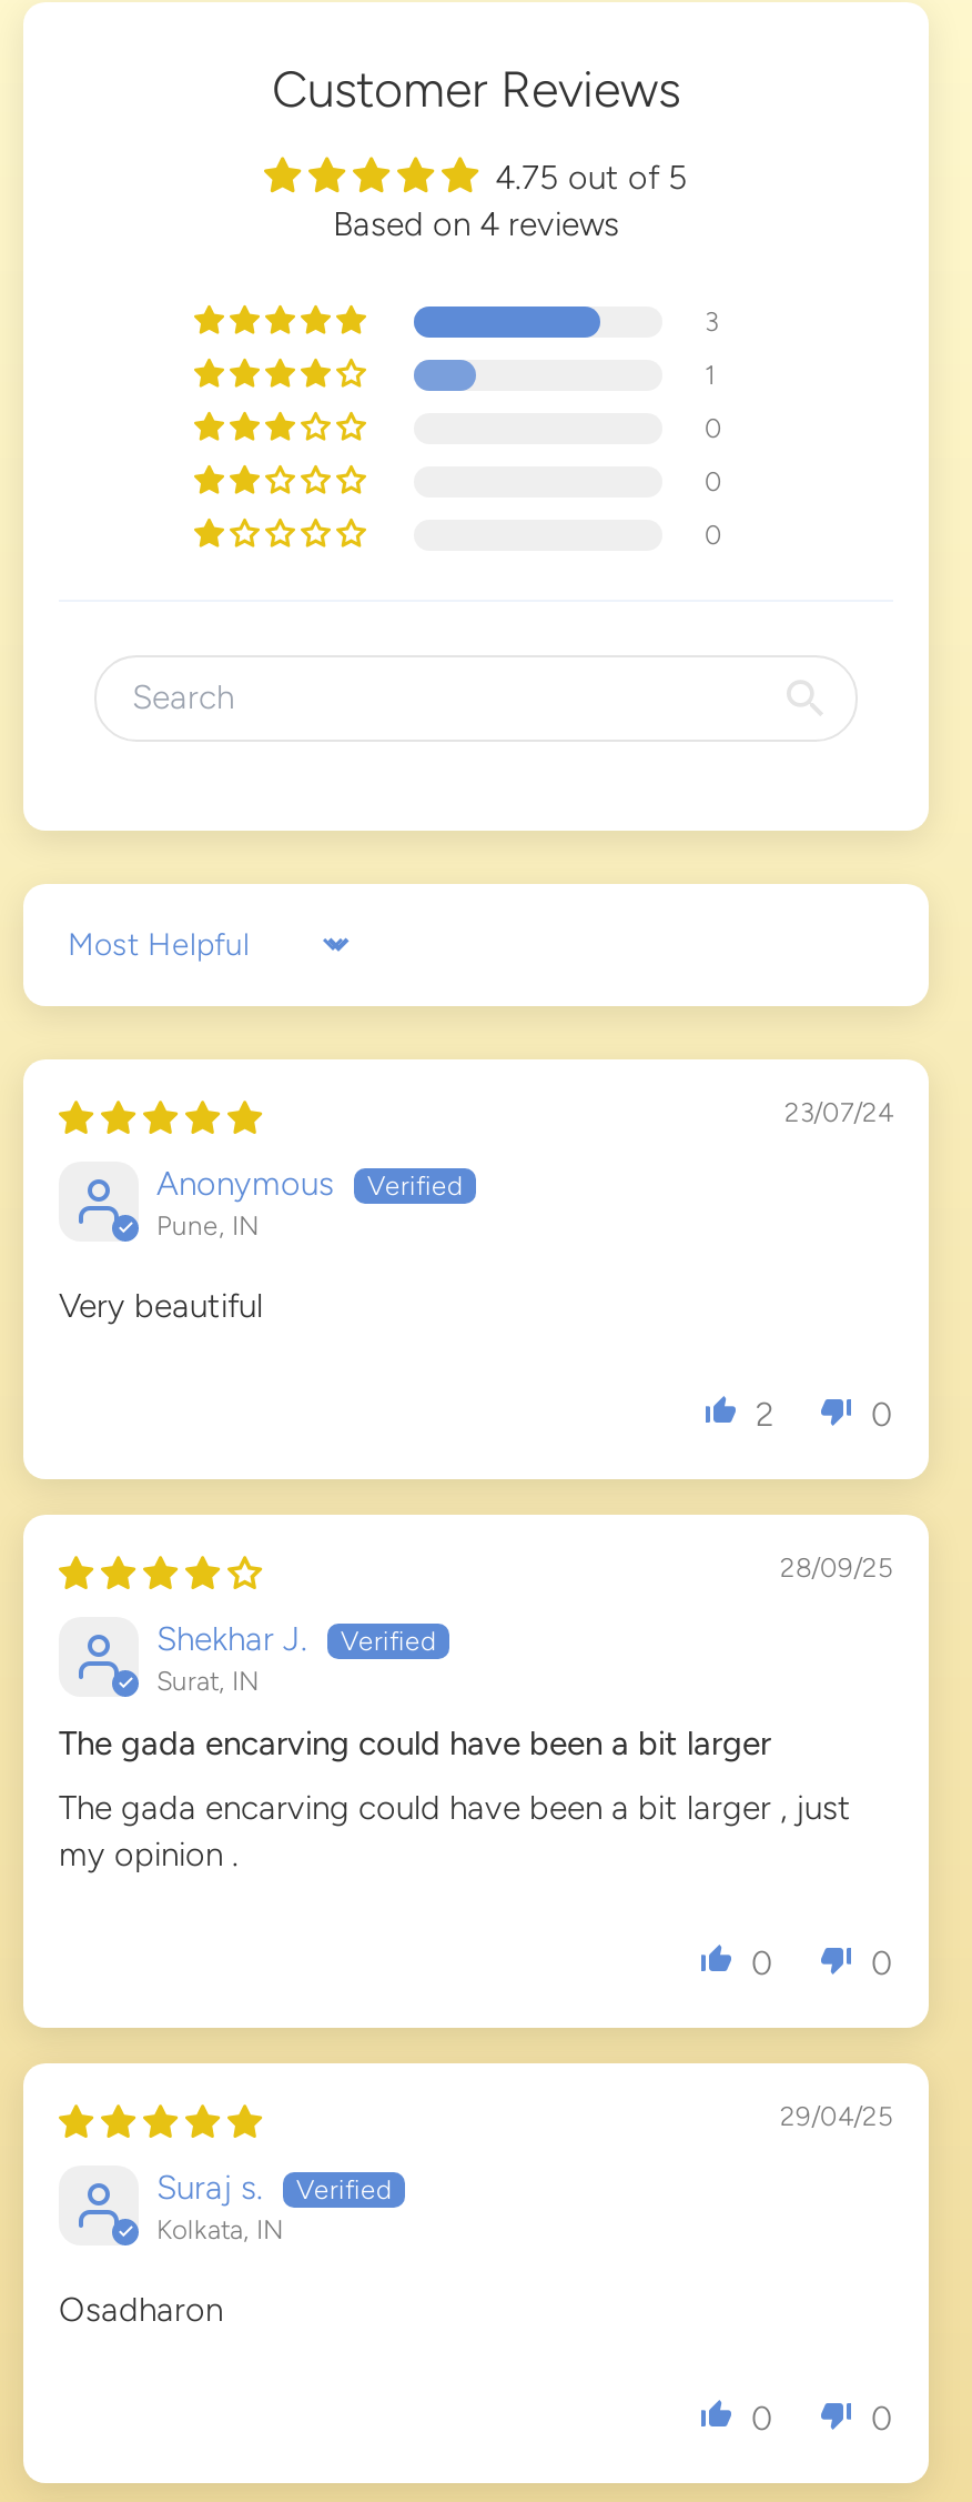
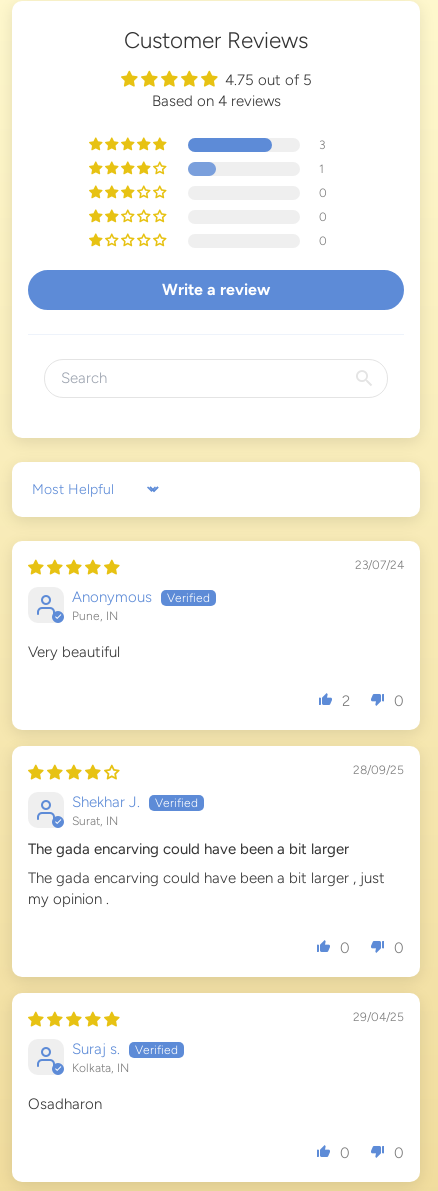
none -> [162,280,270,299] Write a review

